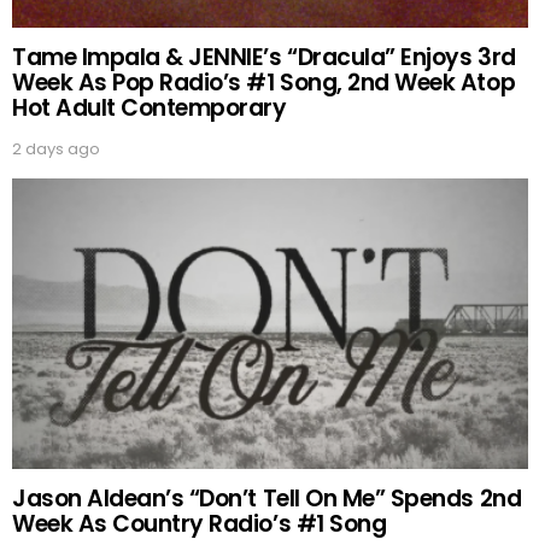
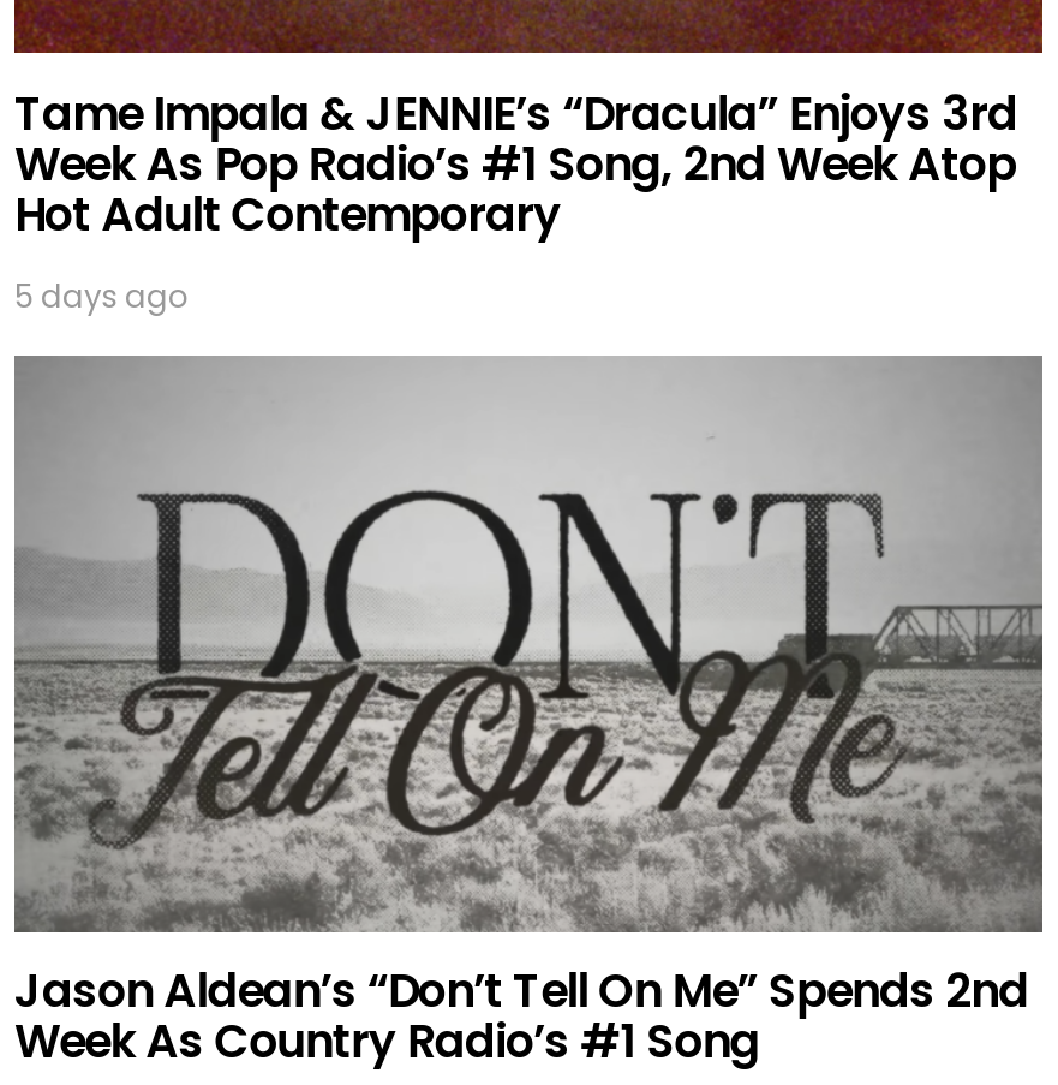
[12,137,100,160] 2 days ago -> [14,273,190,319] 5 days ago

